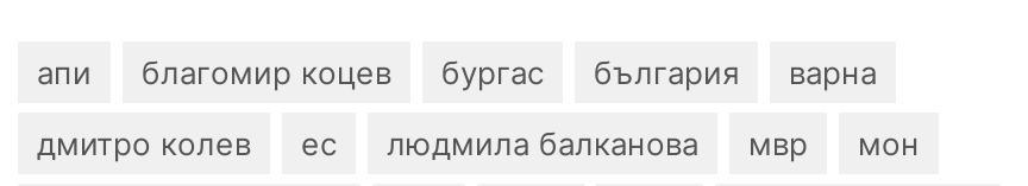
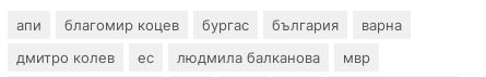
[858,125,920,163] мон -> none

